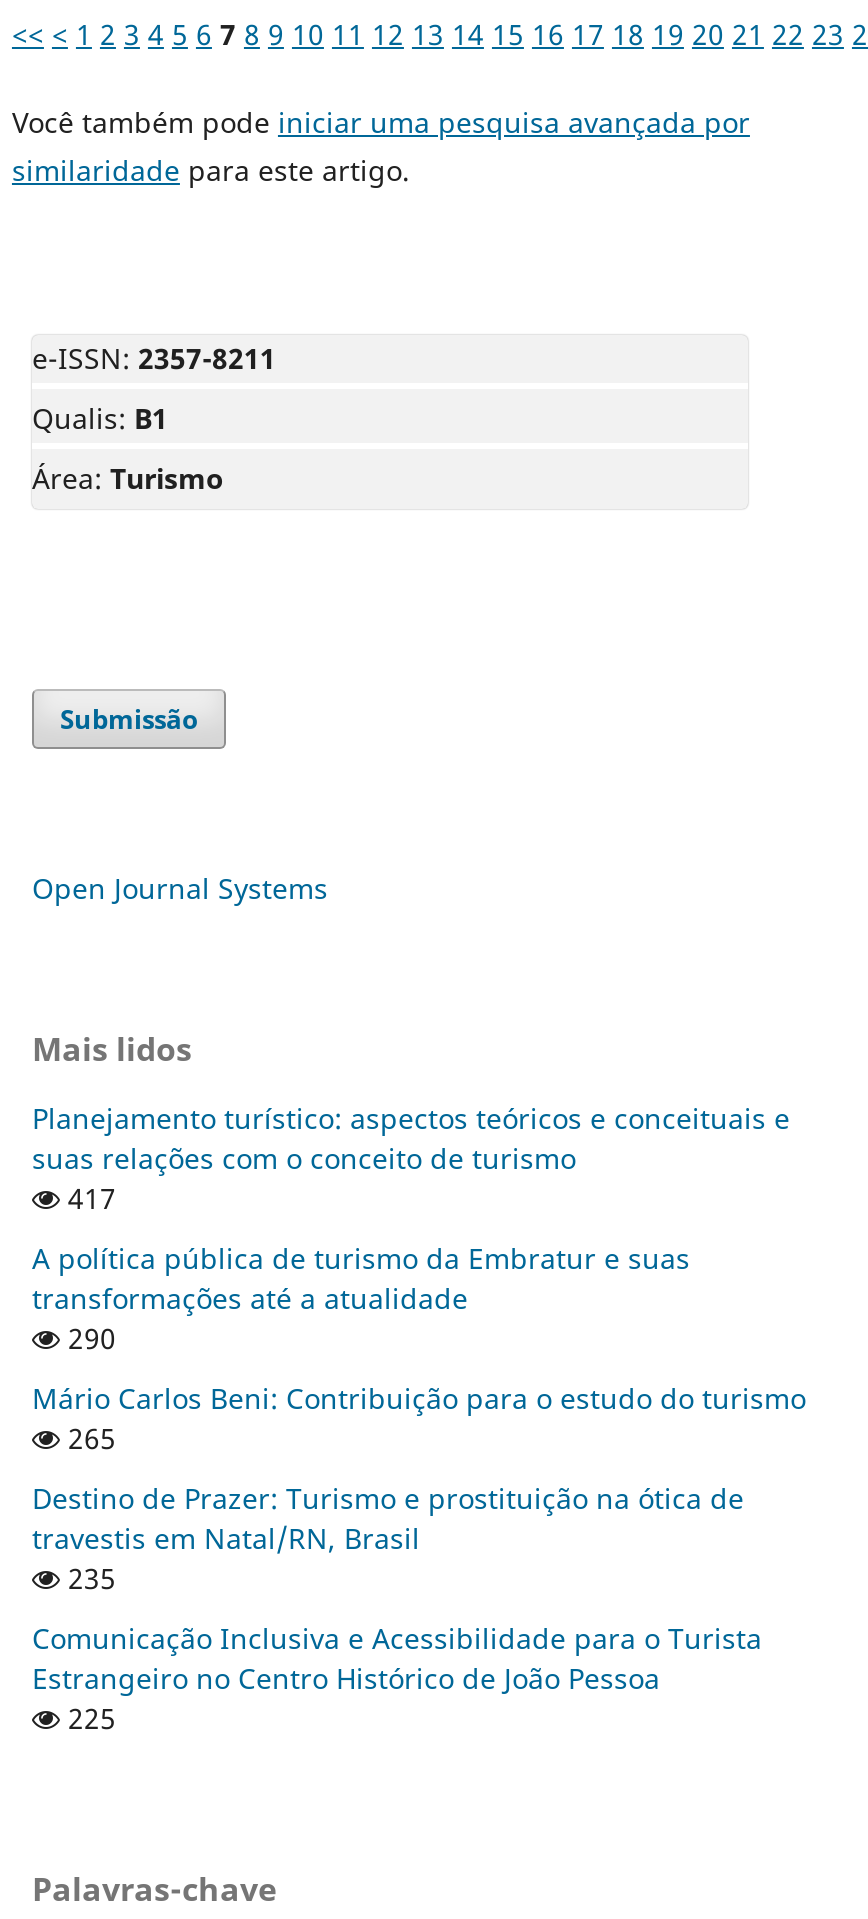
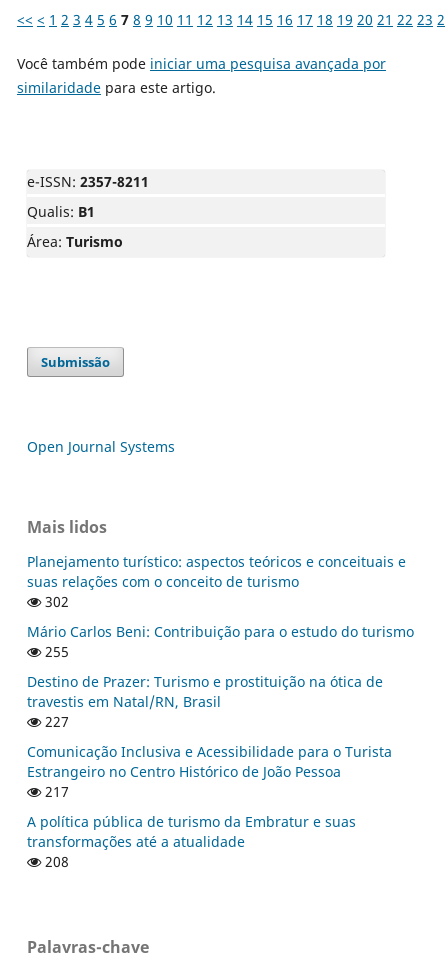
[60,1180,116,1357] 417 | 290 -> [41,592,69,611] 302
moved [32,1239,690,1317] -> [27,812,356,851]: A política pública de turismo da Embratur e suas | transformações até a atualidade
moved [32,1379,806,1417] -> [27,622,414,641]: Mário Carlos Beni: Contribuição para o estudo do turismo
[60,1419,116,1457] 265 -> [41,642,69,661] 255
moved [32,1479,744,1557] -> [27,672,383,711]: Destino de Prazer: Turismo e prostituição na ótica de | travestis em Natal/RN, Brasil
[60,1559,116,1597] 235 -> [41,712,69,731] 227
moved [32,1619,762,1697] -> [27,742,392,781]: Comunicação Inclusiva e Acessibilidade para o Turista | Estrangeiro no Centro Histórico de João Pessoa
[60,1699,116,1737] 225 -> [41,782,69,871] 217 | 208

